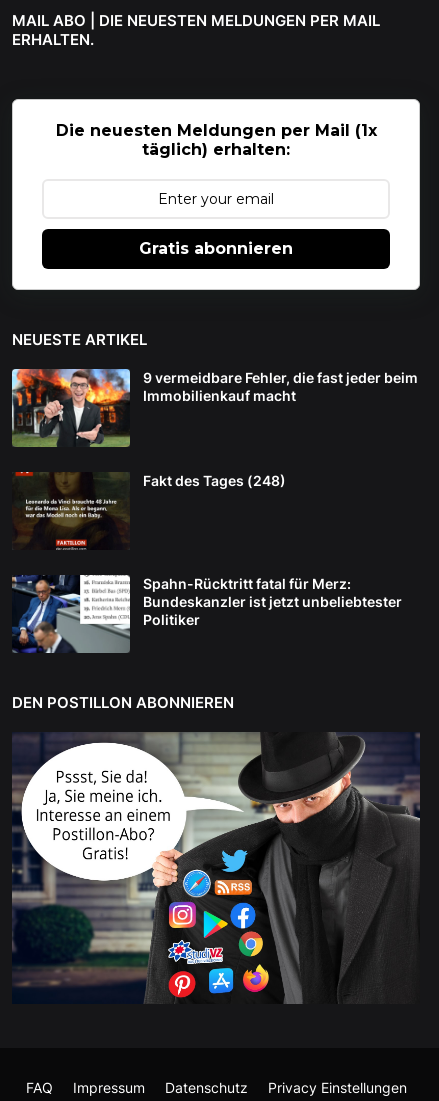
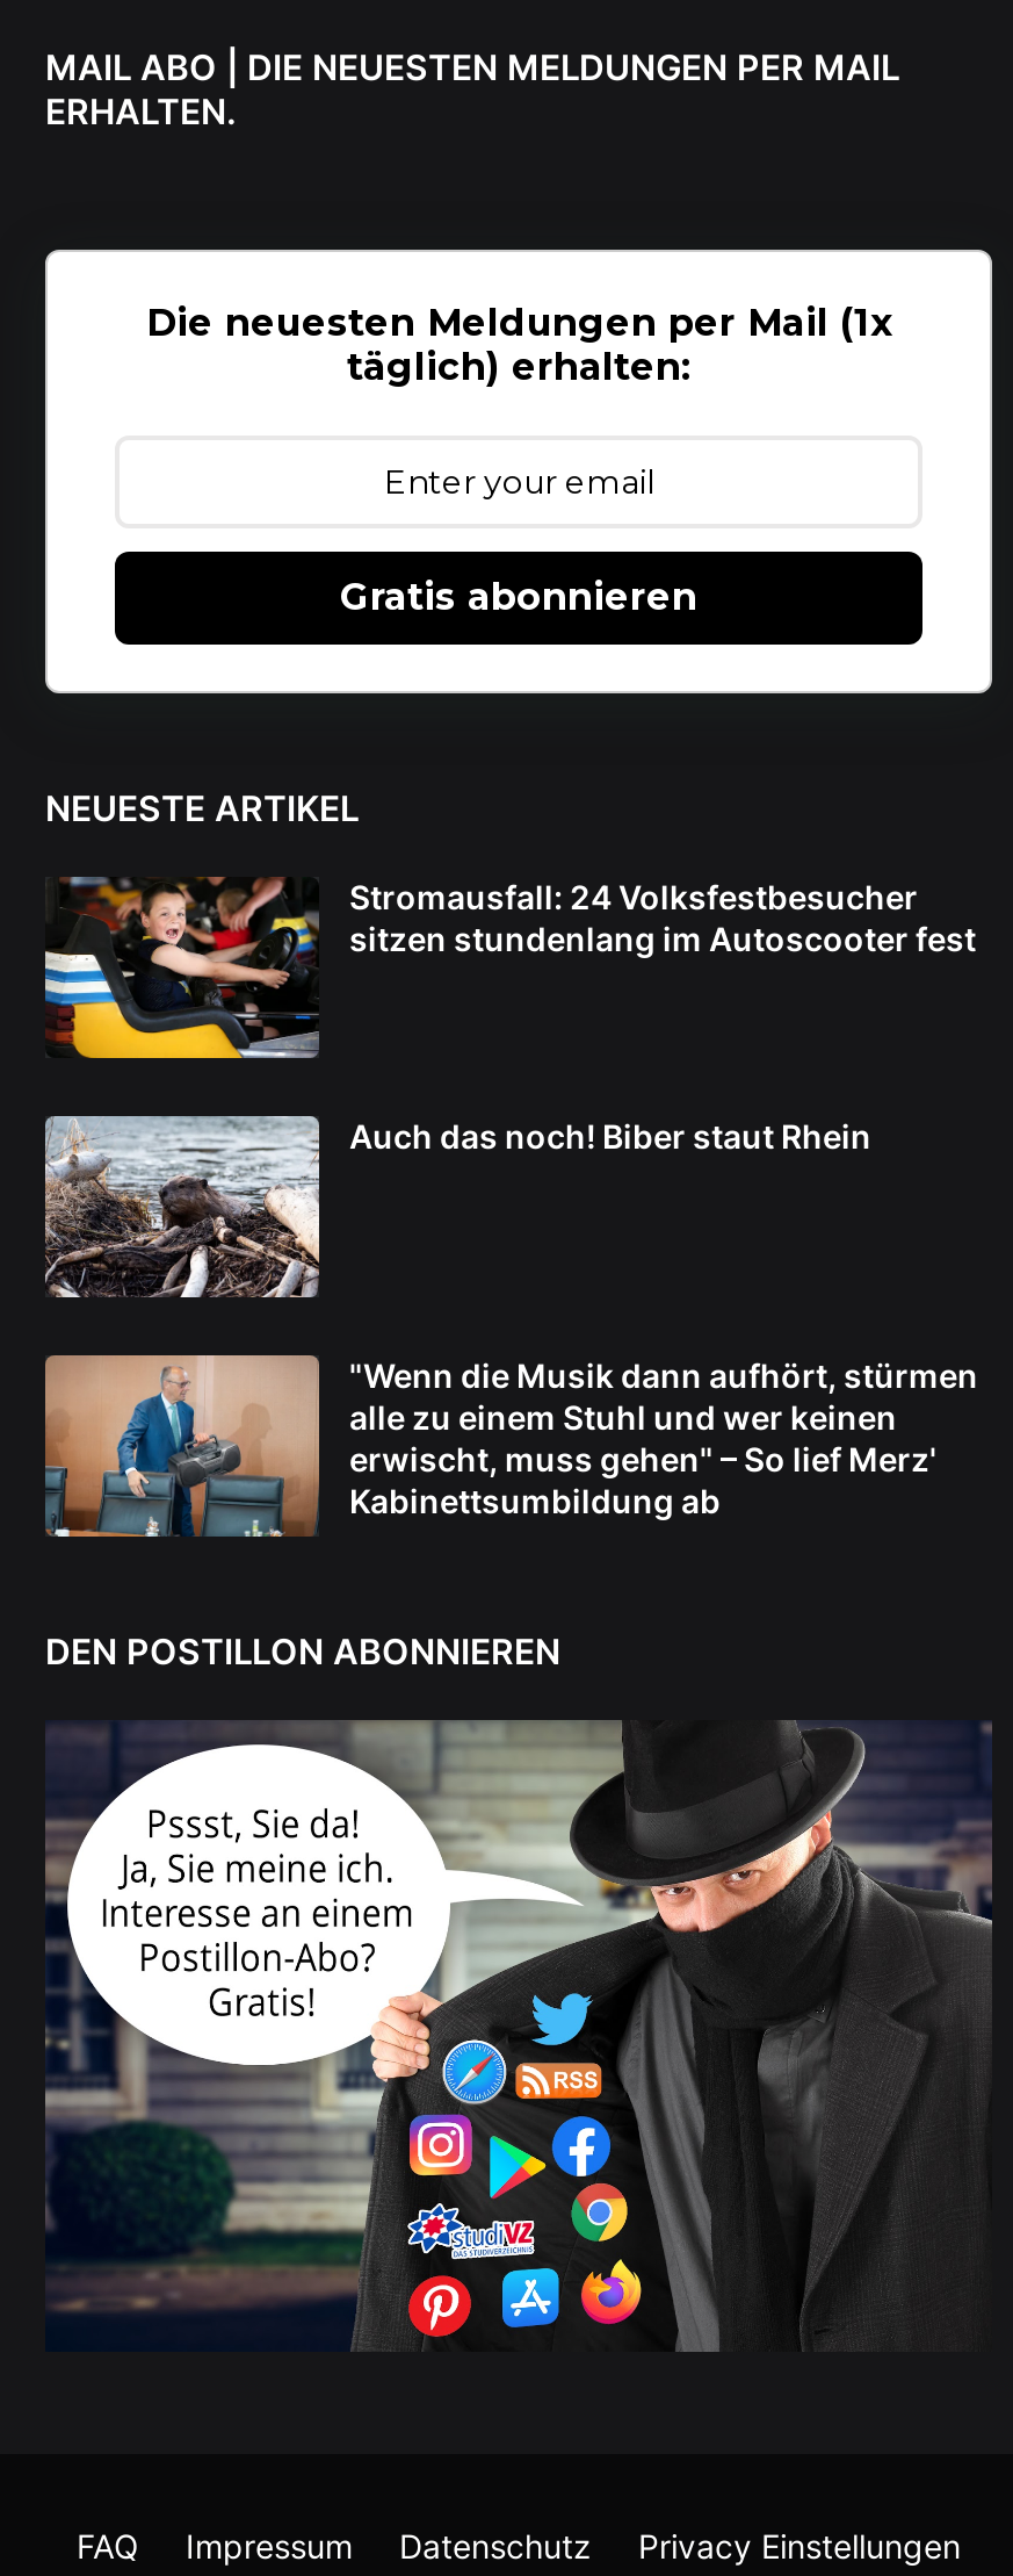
[11,368,418,448] [image] | 9 vermeidbare Fehler, die fast jeder beim | Immobilienkauf macht -> [43,875,976,1060] [image] | Stromausfall: 24 Volksfestbesucher | sitzen stundenlang im Autoscooter fest
[12,471,286,550] [image] | Fakt des Tages (248) -> [43,1114,871,1300] [image] | Auch das noch! Biber staut Rhein
[12,575,402,654] [image] | Spahn-Rücktritt fatal für Merz: | Bundeskanzler ist jetzt unbeliebtester | Politiker -> [43,1353,978,1539] [image] | "Wenn die Musik dann aufhört, stürmen | alle zu einem Stuhl und wer keinen | erwischt, muss gehen" – So lief Merz' | Kabinettsumbildung ab

